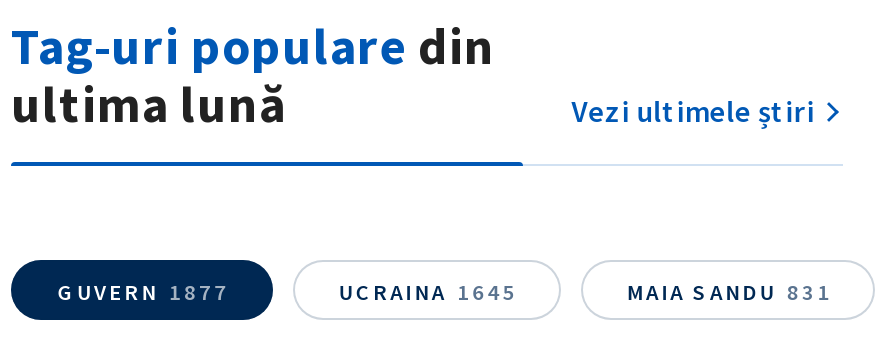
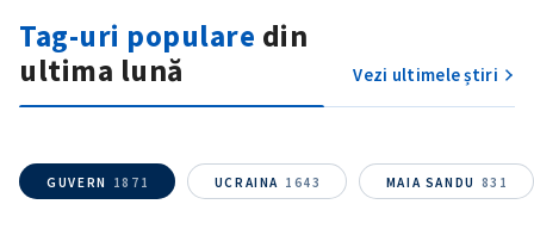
[57,278,230,306] GUVERN 1877 -> [47,174,149,191] GUVERN 1871
[339,278,518,306] UCRAINA 1645 -> [214,174,321,191] UCRAINA 1643

